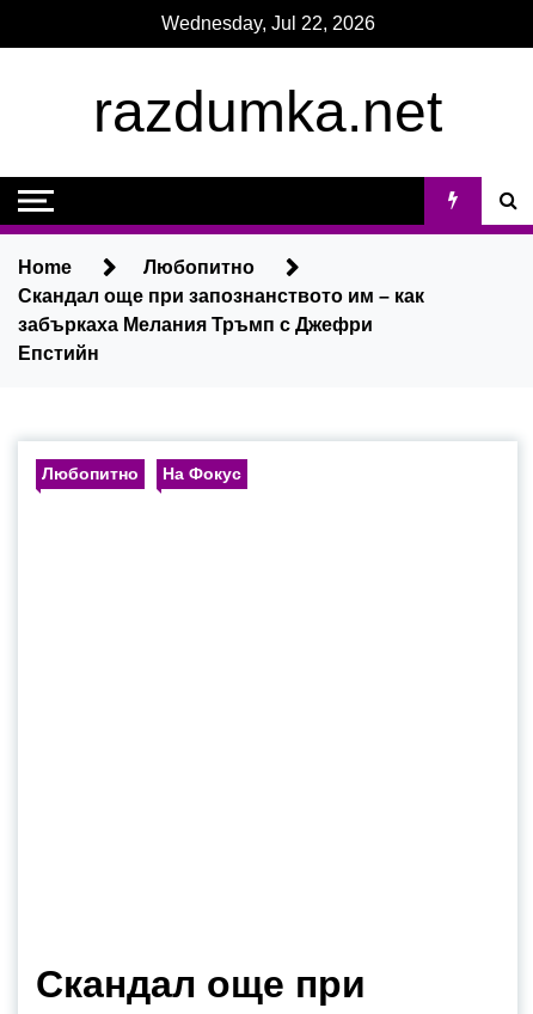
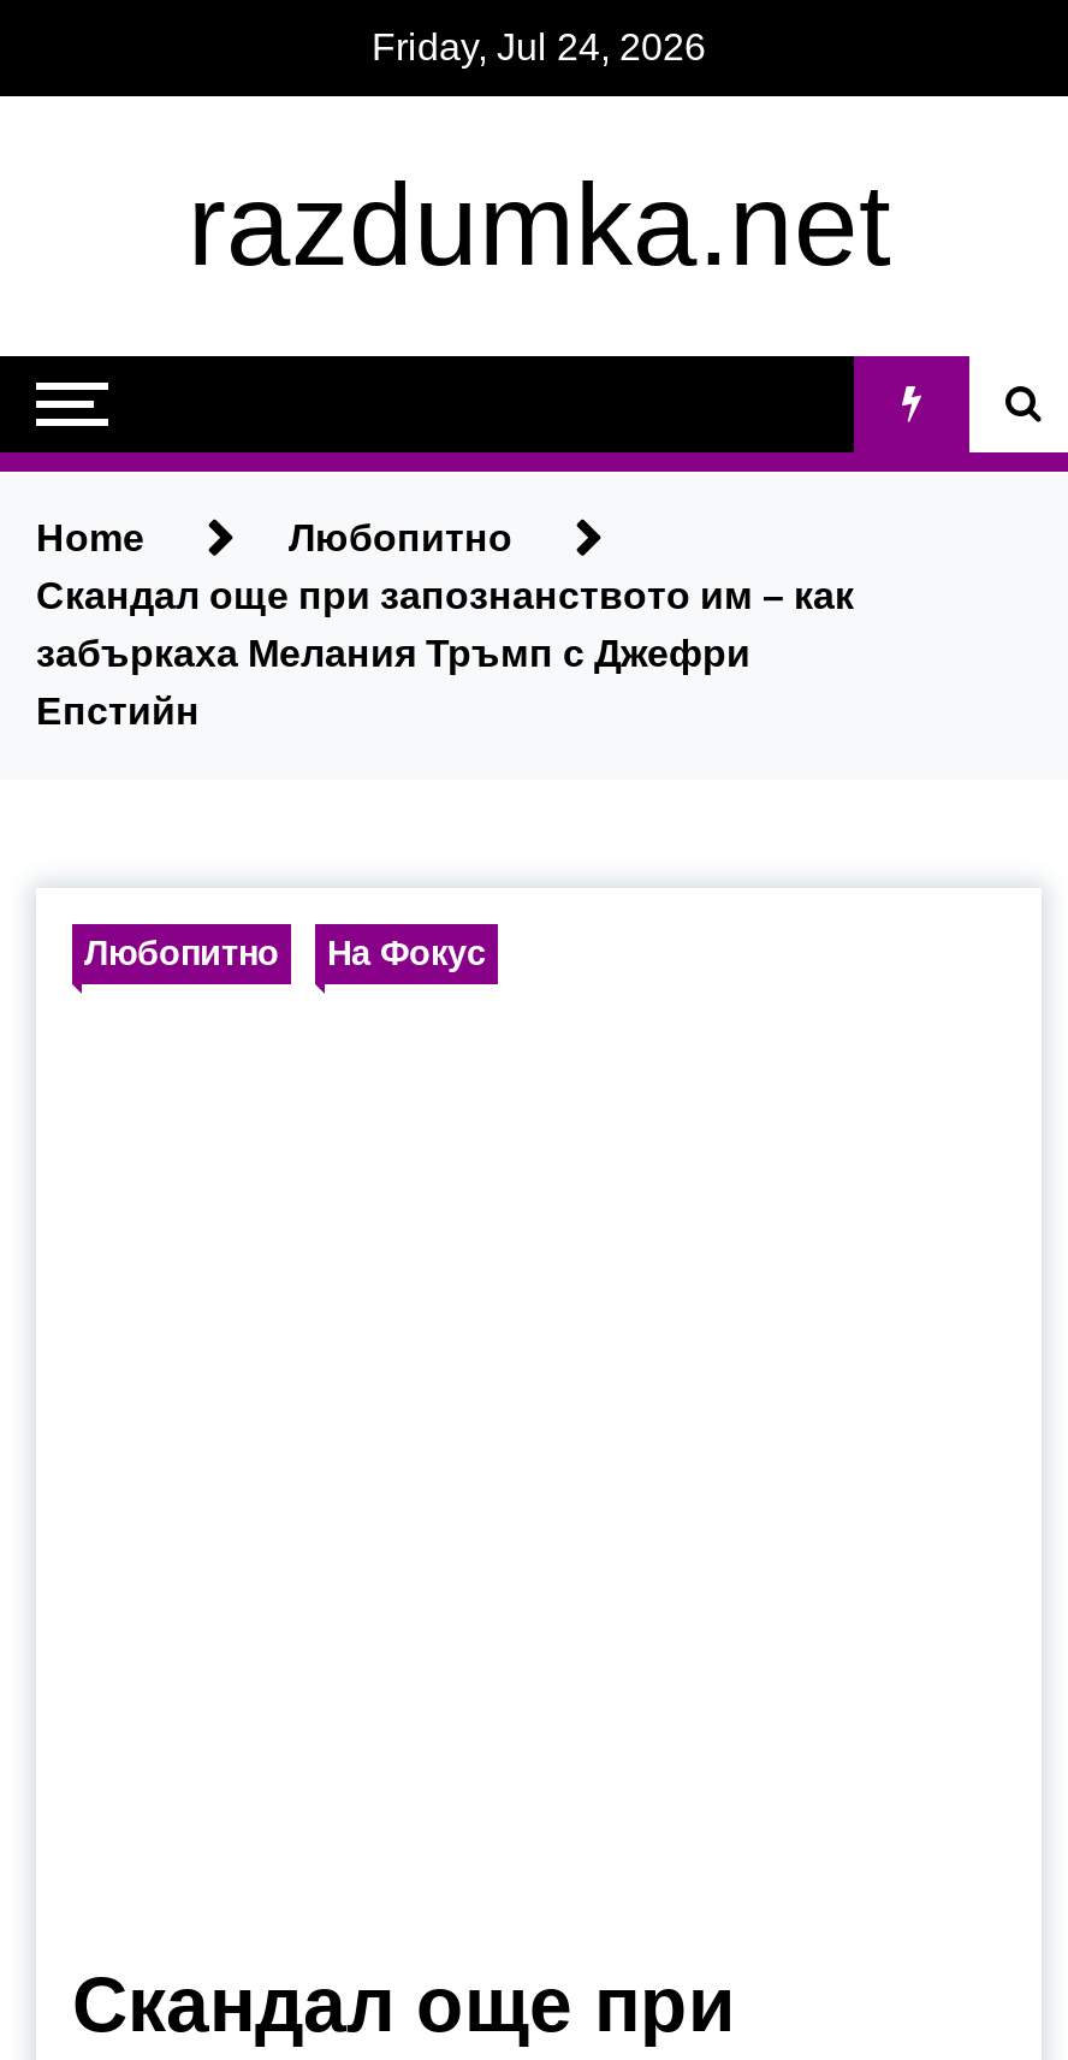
[161,13,375,33] Wednesday, Jul 22, 2026 -> [372,26,706,67] Friday, Jul 24, 2026

